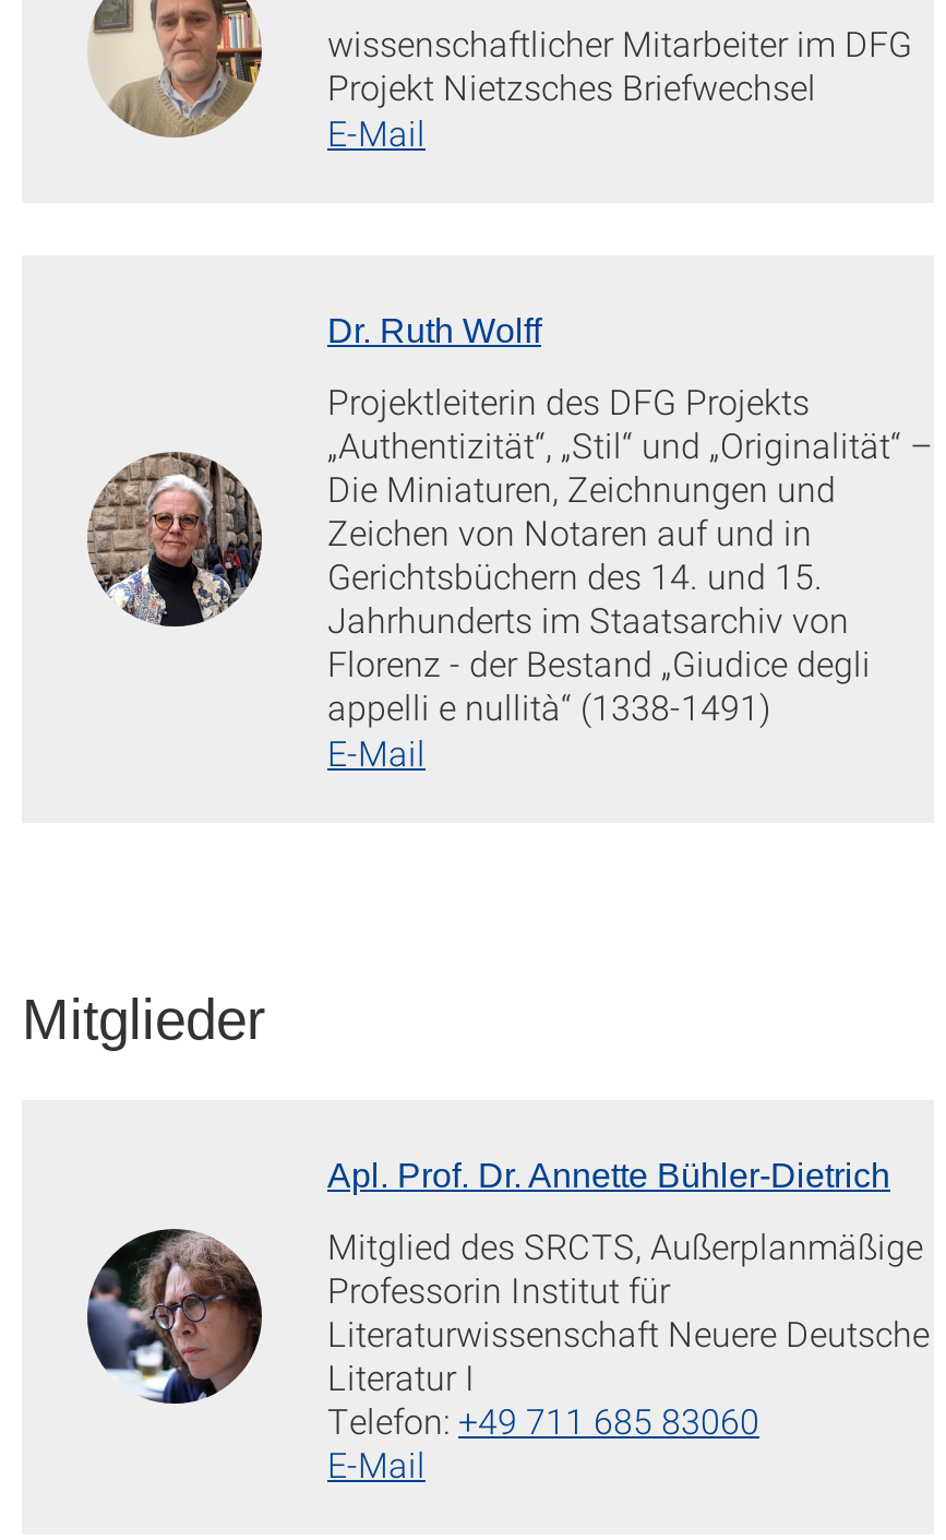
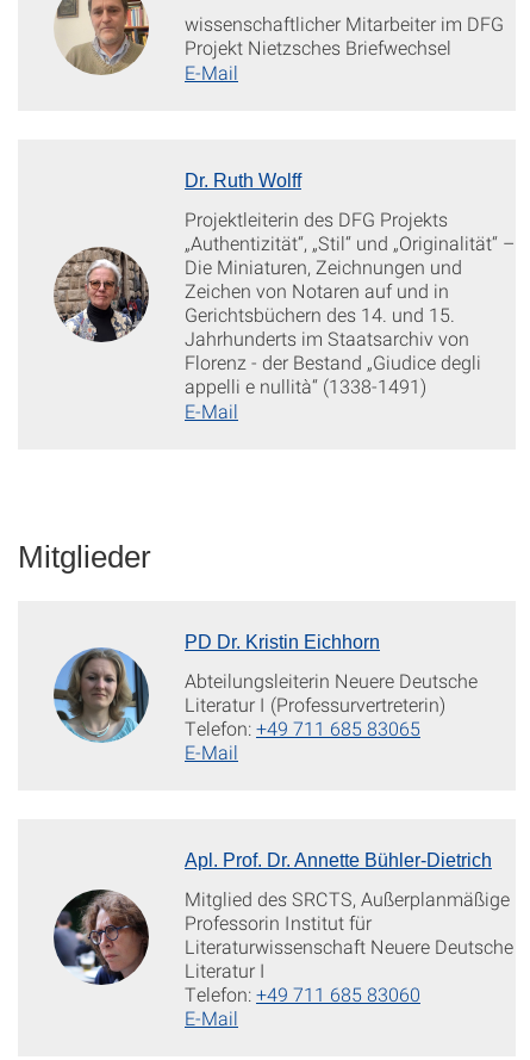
none -> [52,632,478,764] [image] | PD Dr. Kristin Eichhorn | Abteilungsleiterin Neuere Deutsche | Literatur I (Professurvertreterin) | Telefon: +49 711 685 83065 | E-Mail

